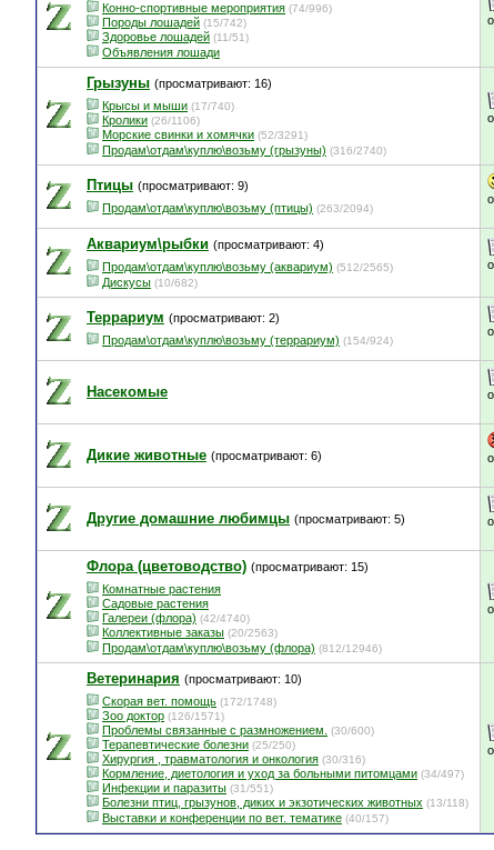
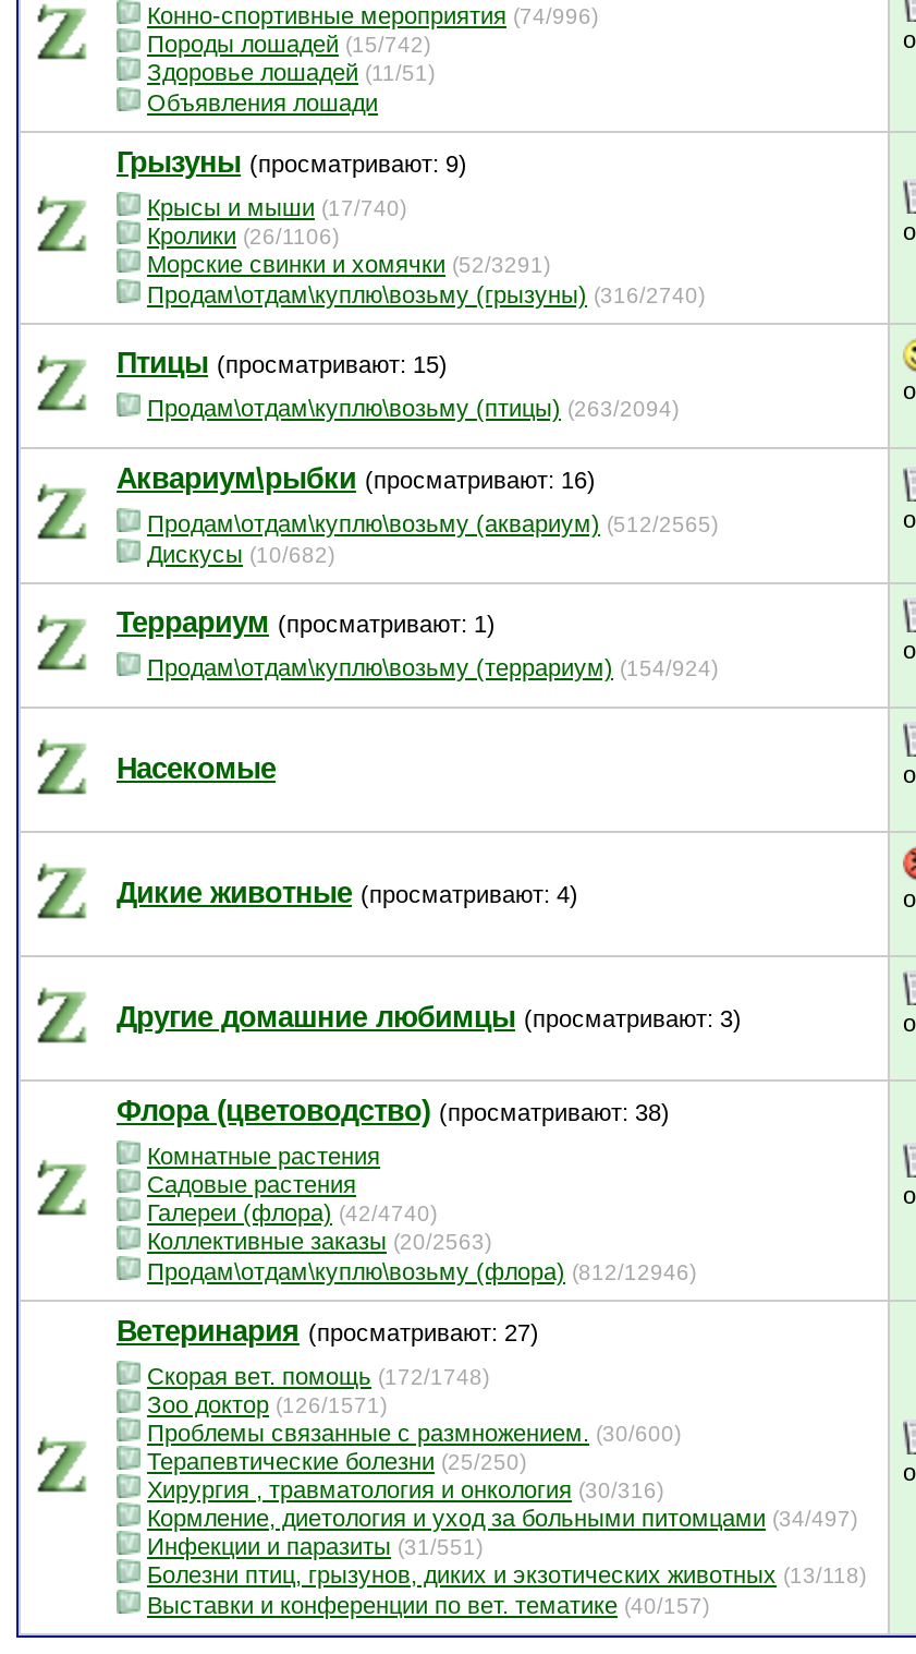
[87,74,272,91] Грызуны (просматривают: 16) -> [117,146,467,179] Грызуны (просматривают: 9)
[87,177,249,193] Птицы (просматривают: 9) -> [117,347,448,379] Птицы (просматривают: 15)
[87,236,324,252] Аквариум\рыбки (просматривают: 4) -> [117,462,596,495] Аквариум\рыбки (просматривают: 16)
[87,309,280,326] Террариум (просматривают: 2) -> [117,606,496,639] Террариум (просматривают: 1)
[87,447,322,463] Дикие животные (просматривают: 6) -> [117,877,578,909] Дикие животные (просматривают: 4)
[87,510,405,527] Другие домашние любимцы (просматривают: 5) -> [117,1001,742,1034] Другие домашние любимцы (просматривают: 3)
[87,558,369,574] Флора (цветоводство) (просматривают: 15) -> [117,1095,670,1127] Флора (цветоводство) (просматривают: 38)
[87,670,302,687] Ветеринария (просматривают: 10) -> [117,1315,539,1348] Ветеринария (просматривают: 27)

